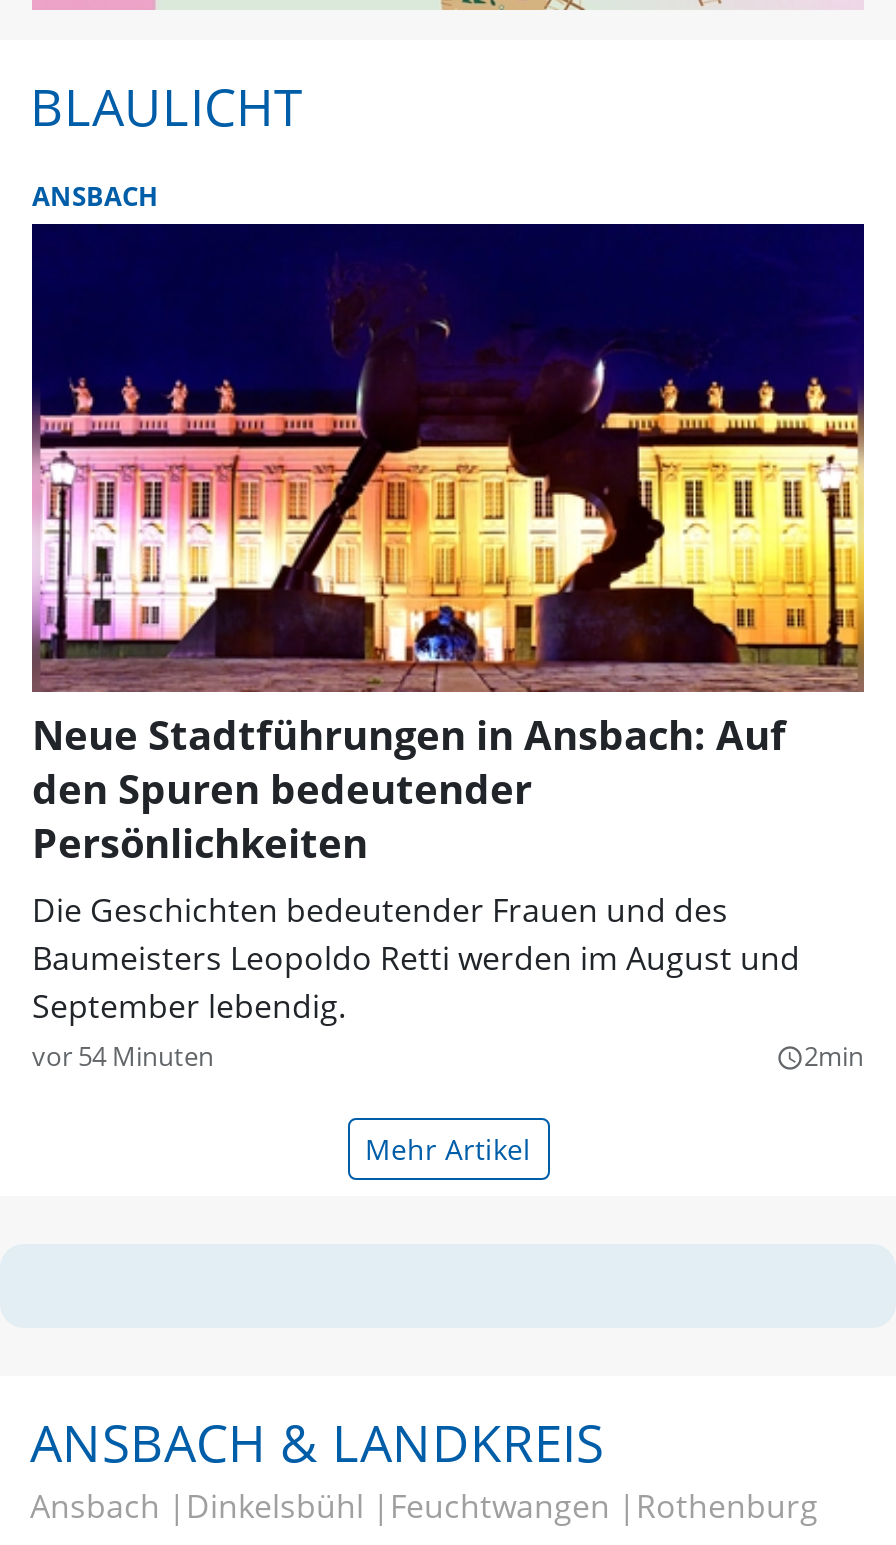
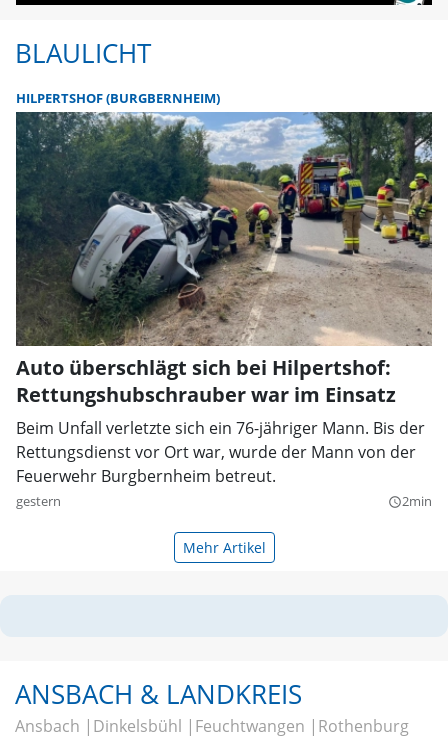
[32,179,158,215] ANSBACH -> [16,89,220,107] HILPERTSHOF (BURGBERNHEIM)
[30,222,866,1075] [image] | Neue Stadtführungen in Ansbach: Auf | den Spuren bedeutender | Persönlichkeiten | Die Geschichten bedeutender Frauen und des | Baumeisters Leopoldo Retti werden im August und | September lebendig. | vor 54 Minuten -> [15,111,433,510] [image] | Auto überschlägt sich bei Hilpertshof: | Rettungshubschrauber war im Einsatz | Beim Unfall verletzte sich ein 76-jähriger Mann. Bis der | Rettungsdienst vor Ort war, wurde der Mann von der | Feuerwehr Burgbernheim betreut. | gestern

